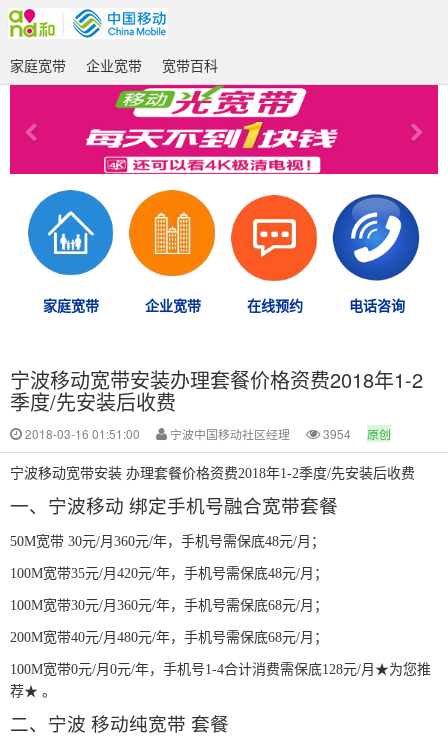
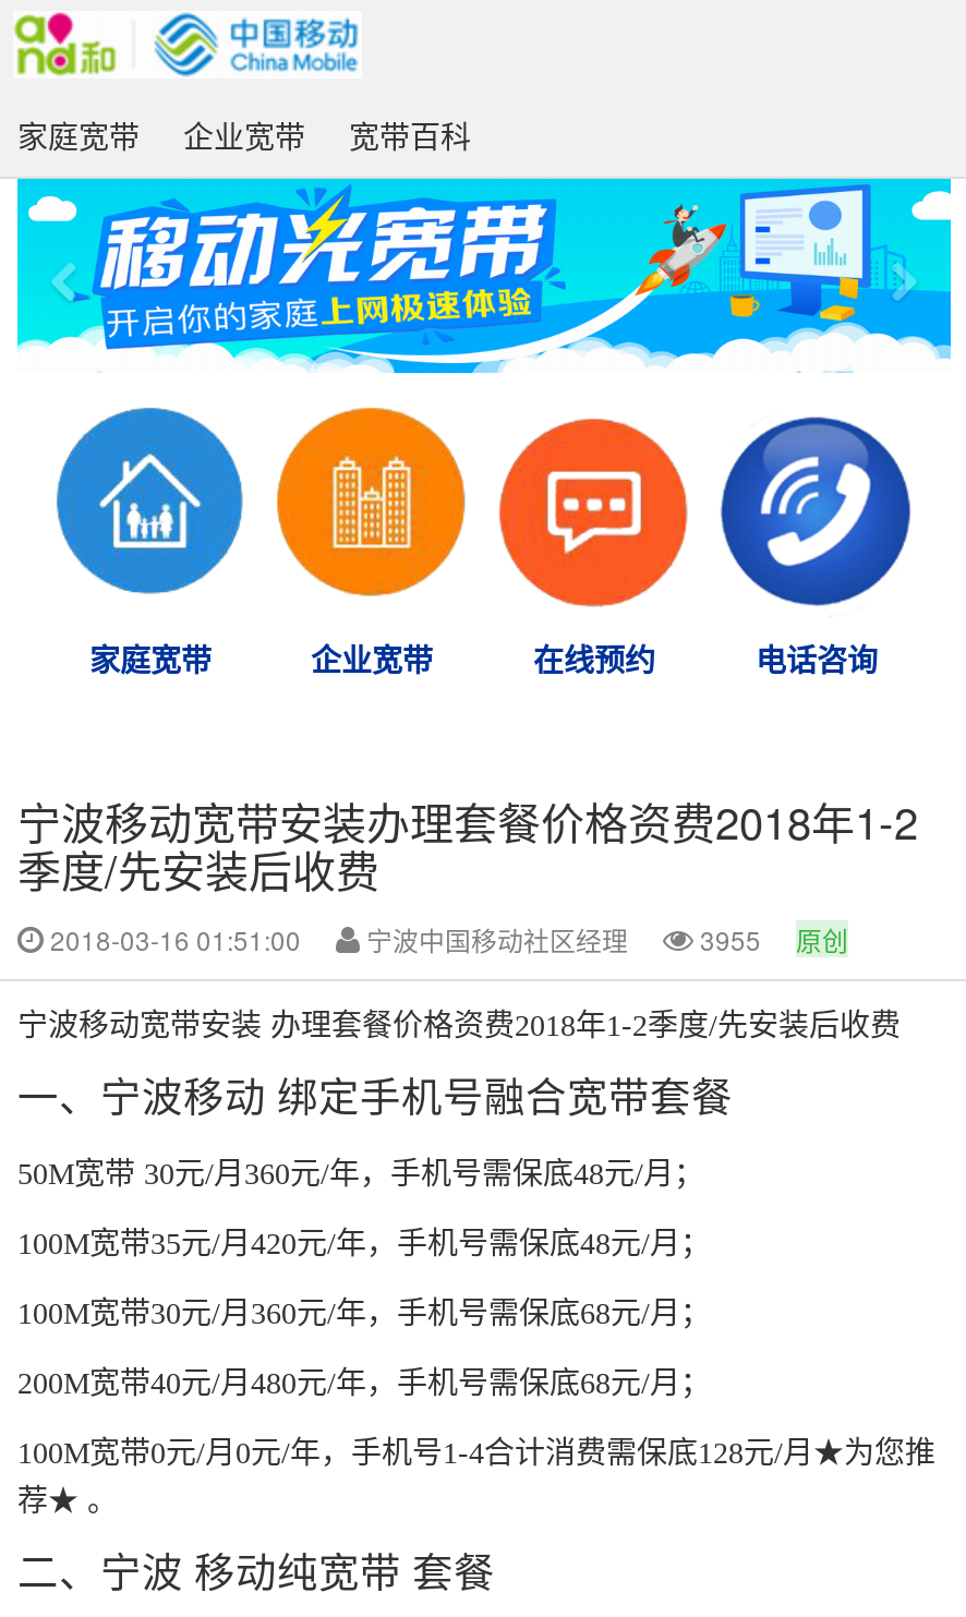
[9,84,439,175] [image] -> [15,177,953,375] [image]
[22,425,391,442] 2018-03-16 01:51:00 宁波中国移动社区经理 3954 原创 -> [44,919,848,956] 2018-03-16 01:51:00 宁波中国移动社区经理 3955 原创

